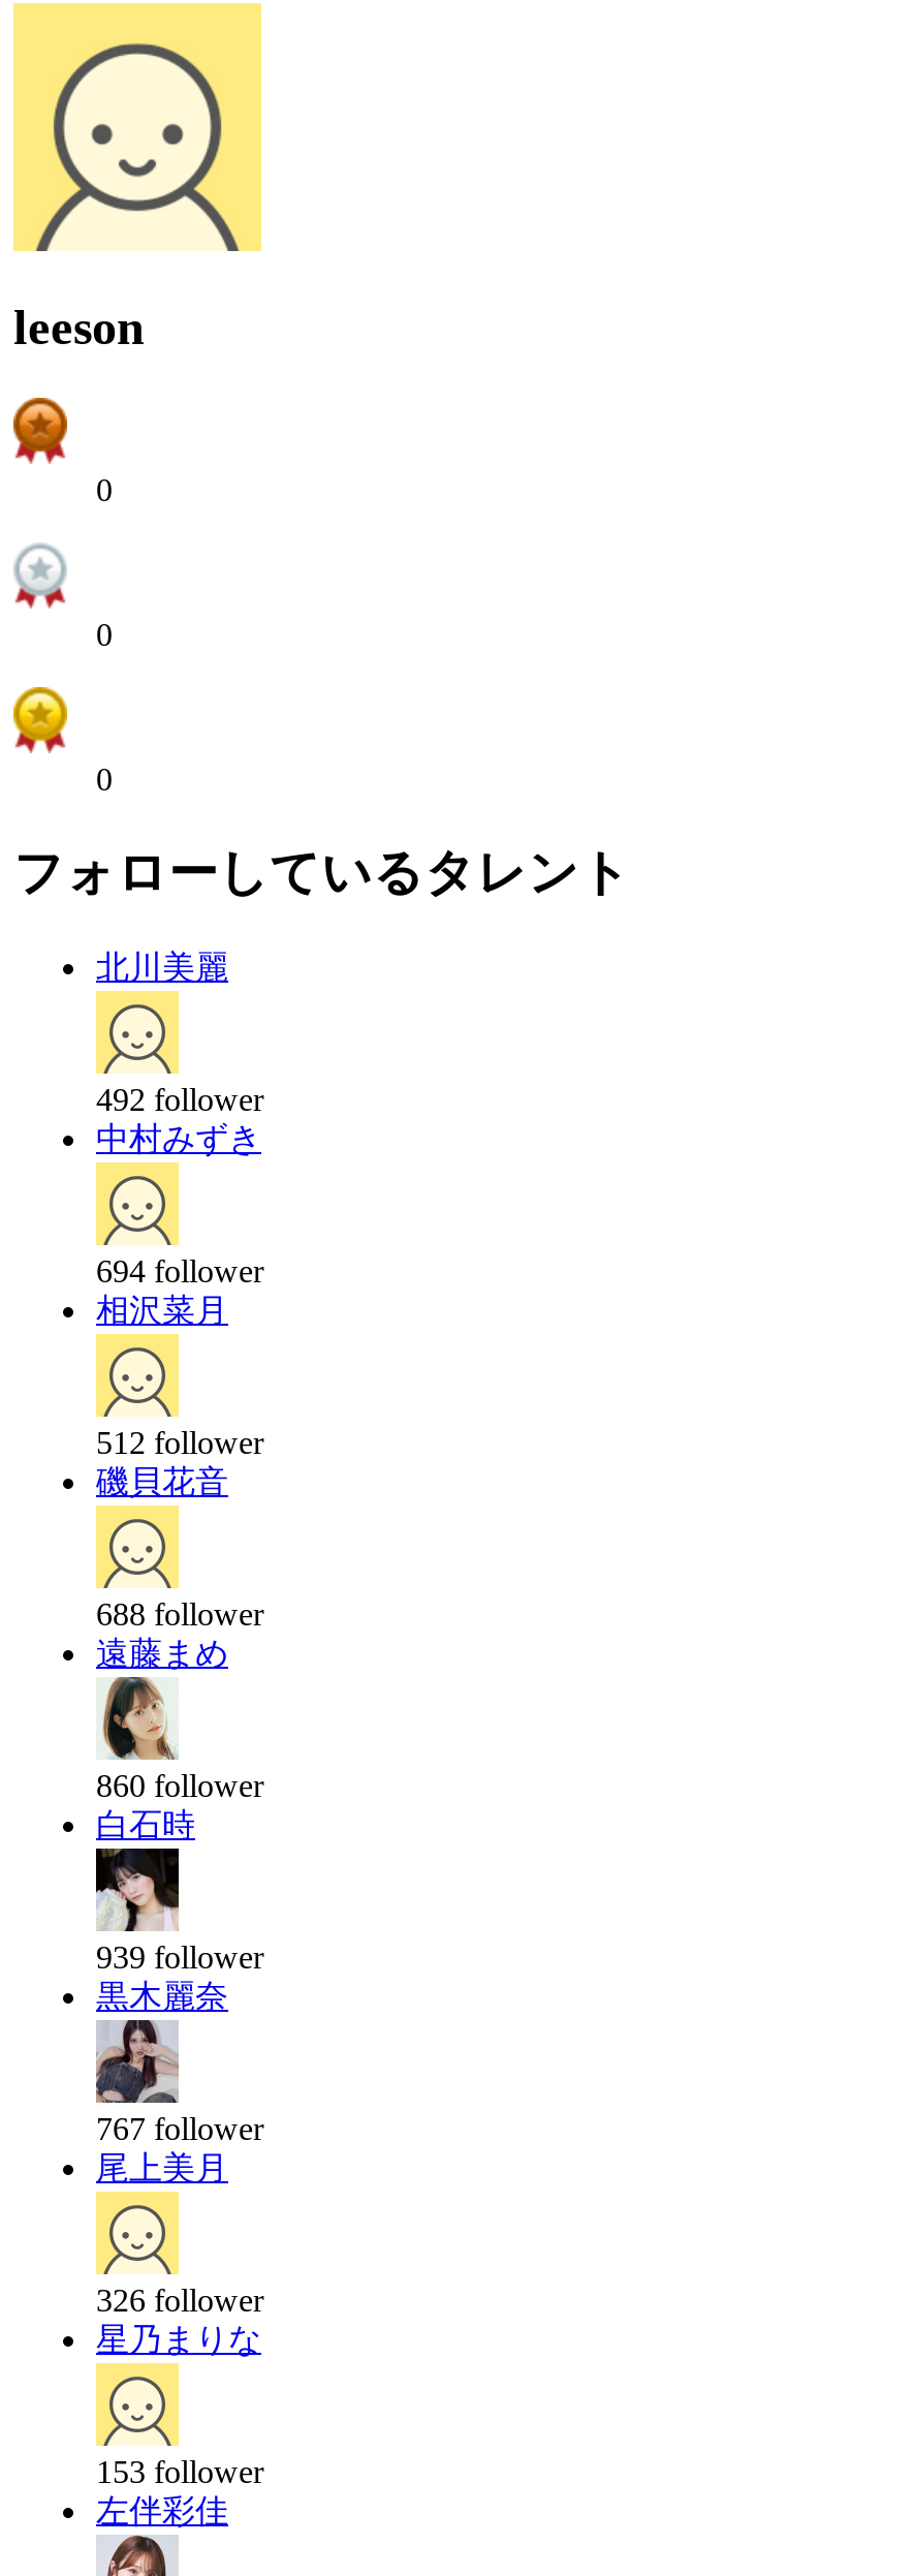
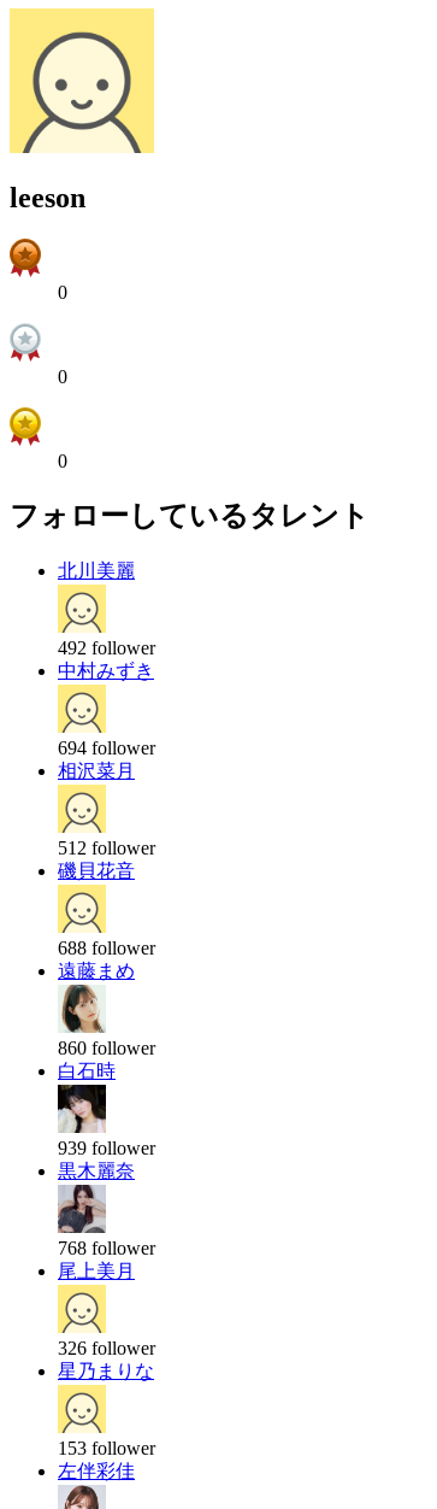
[96,2110,263,2145] 767 follower -> [58,1237,155,1258] 768 follower

